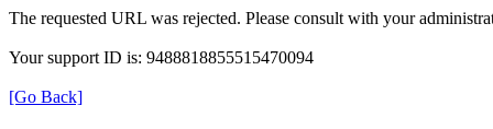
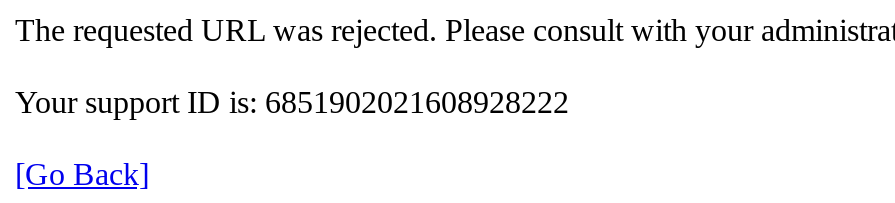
[9,48,314,67] Your support ID is: 9488818855515470094 -> [15,85,569,119] Your support ID is: 6851902021608928222

